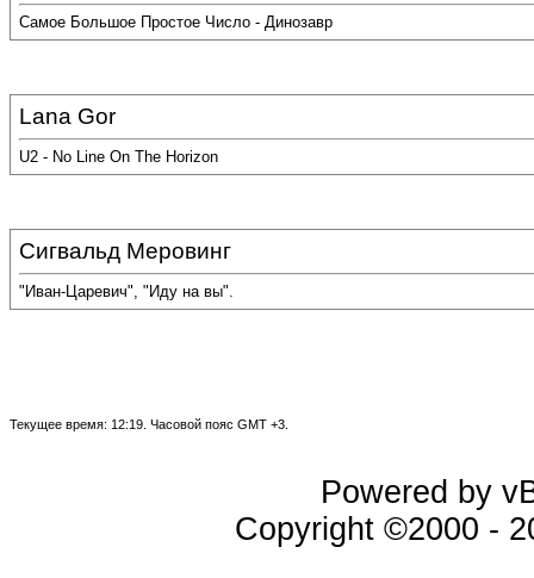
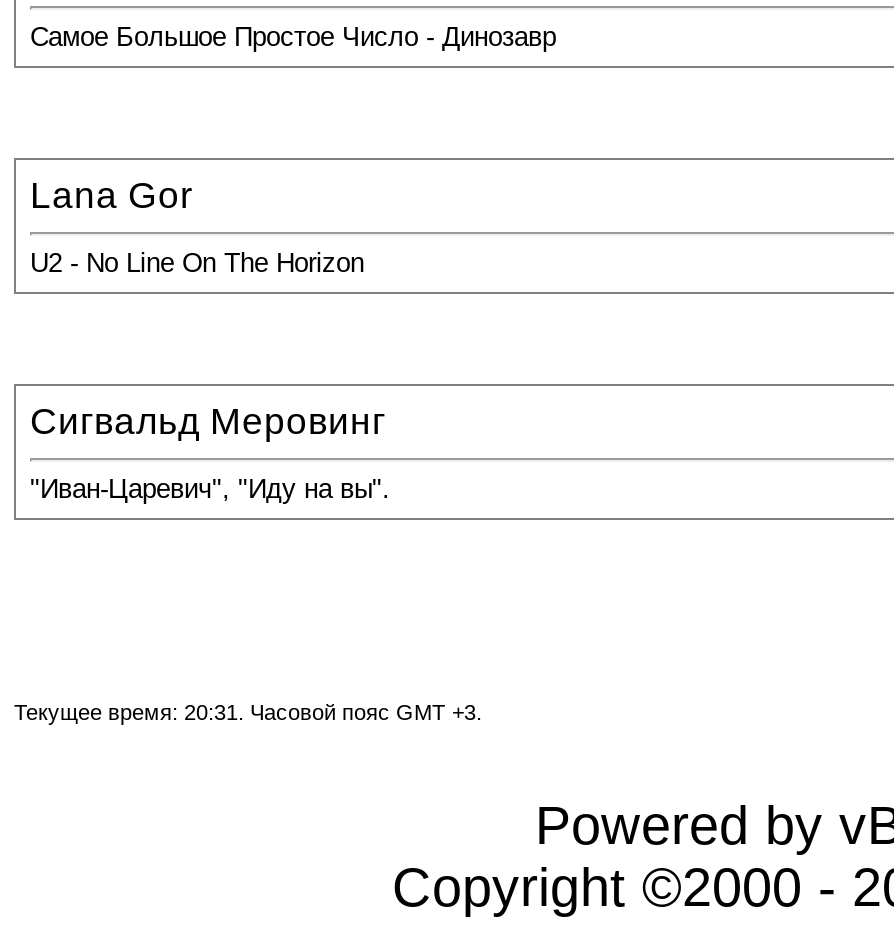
[10,417,288,431] Текущее время: 12:19. Часовой пояс GMT +3. -> [14,700,482,724] Текущее время: 20:31. Часовой пояс GMT +3.

